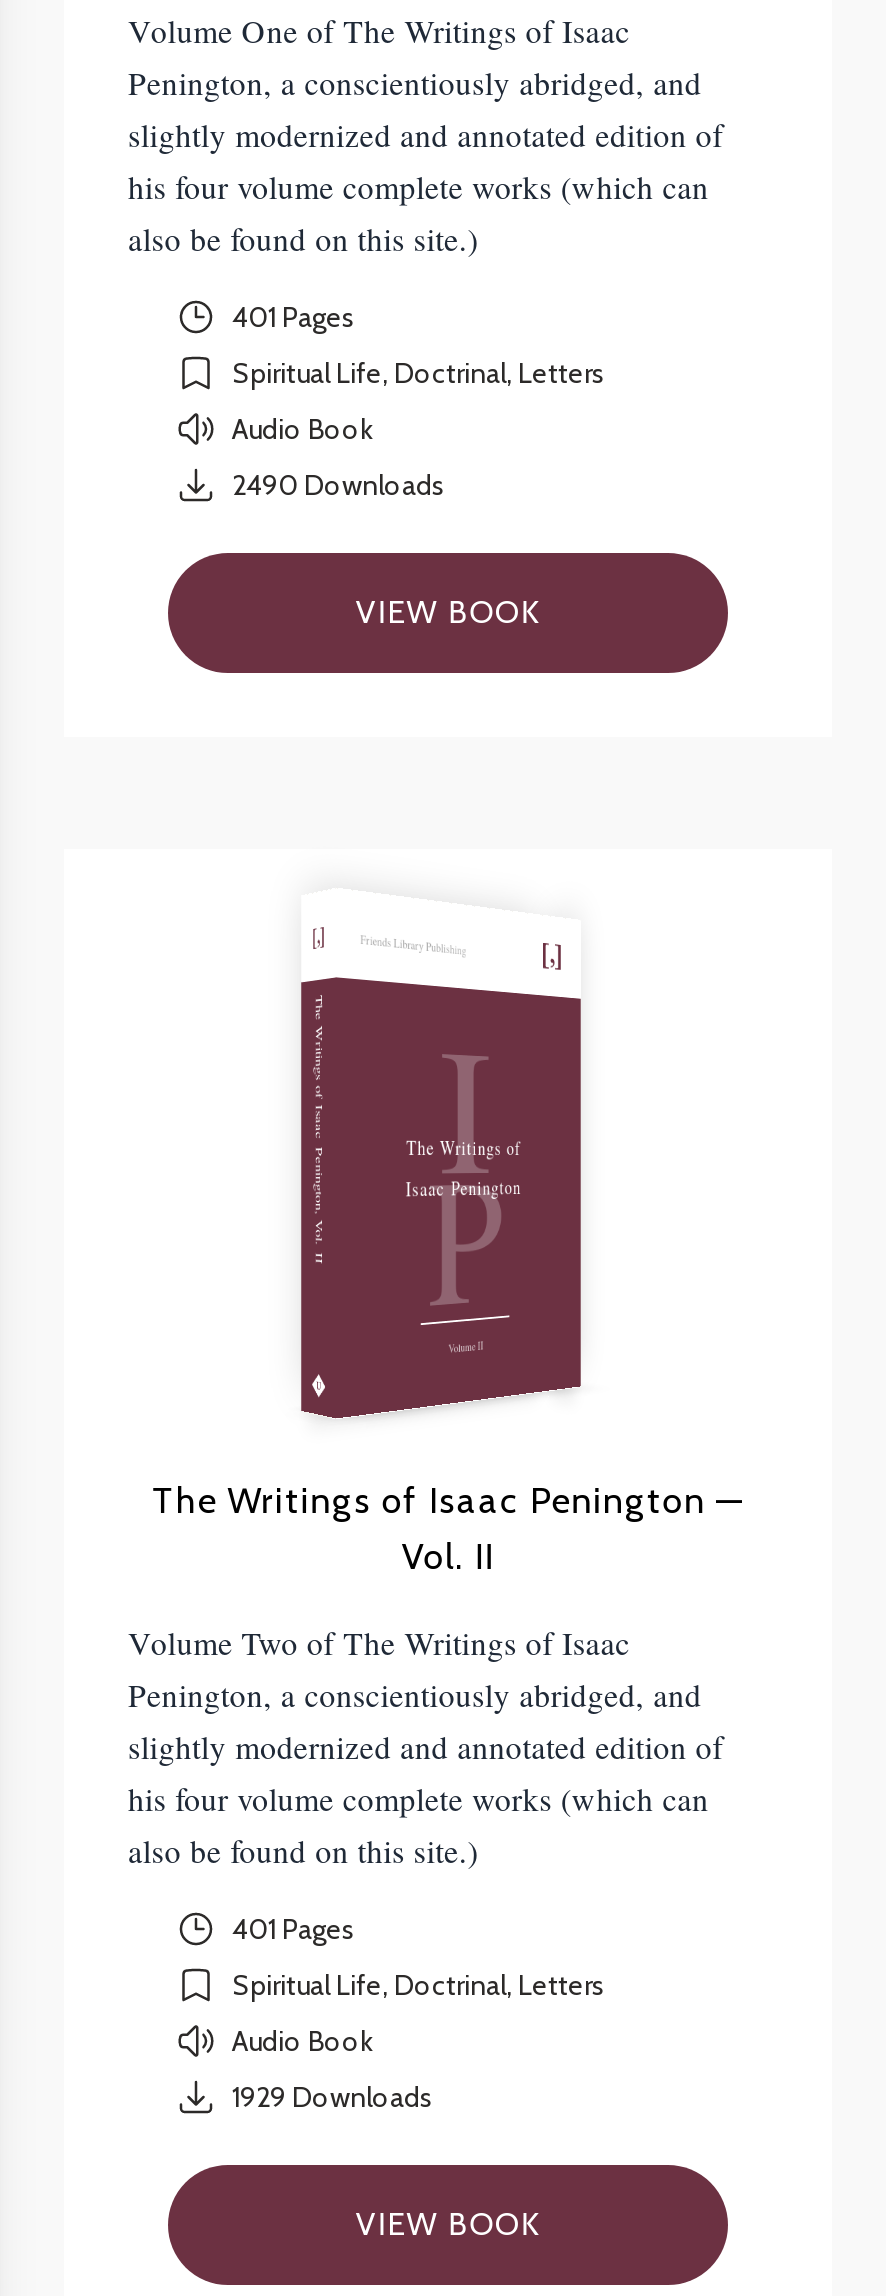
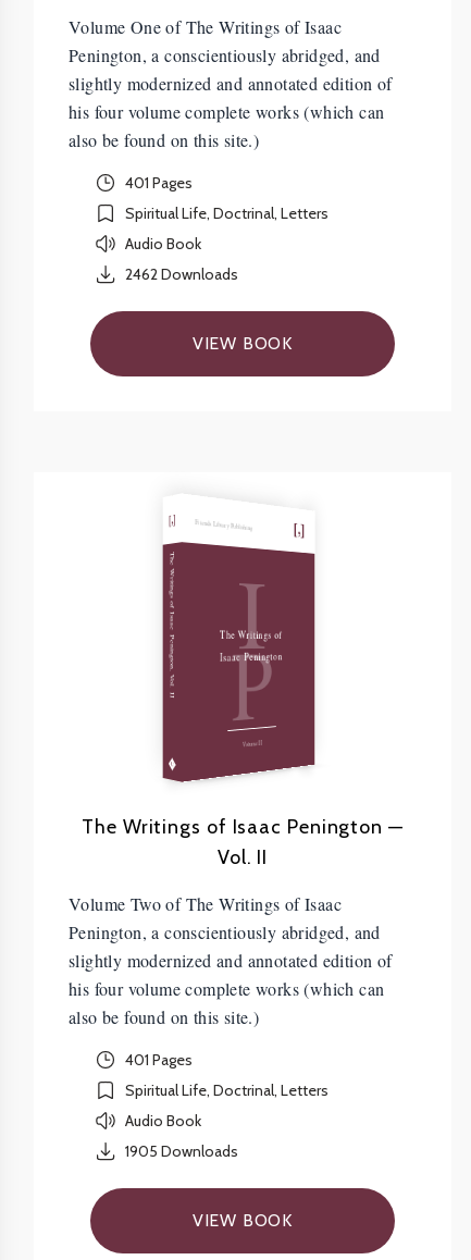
[232,467,446,503] 2490 Downloads -> [125,264,238,284] 2462 Downloads
[232,2079,434,2115] 1929 Downloads -> [125,1141,238,1161] 1905 Downloads

